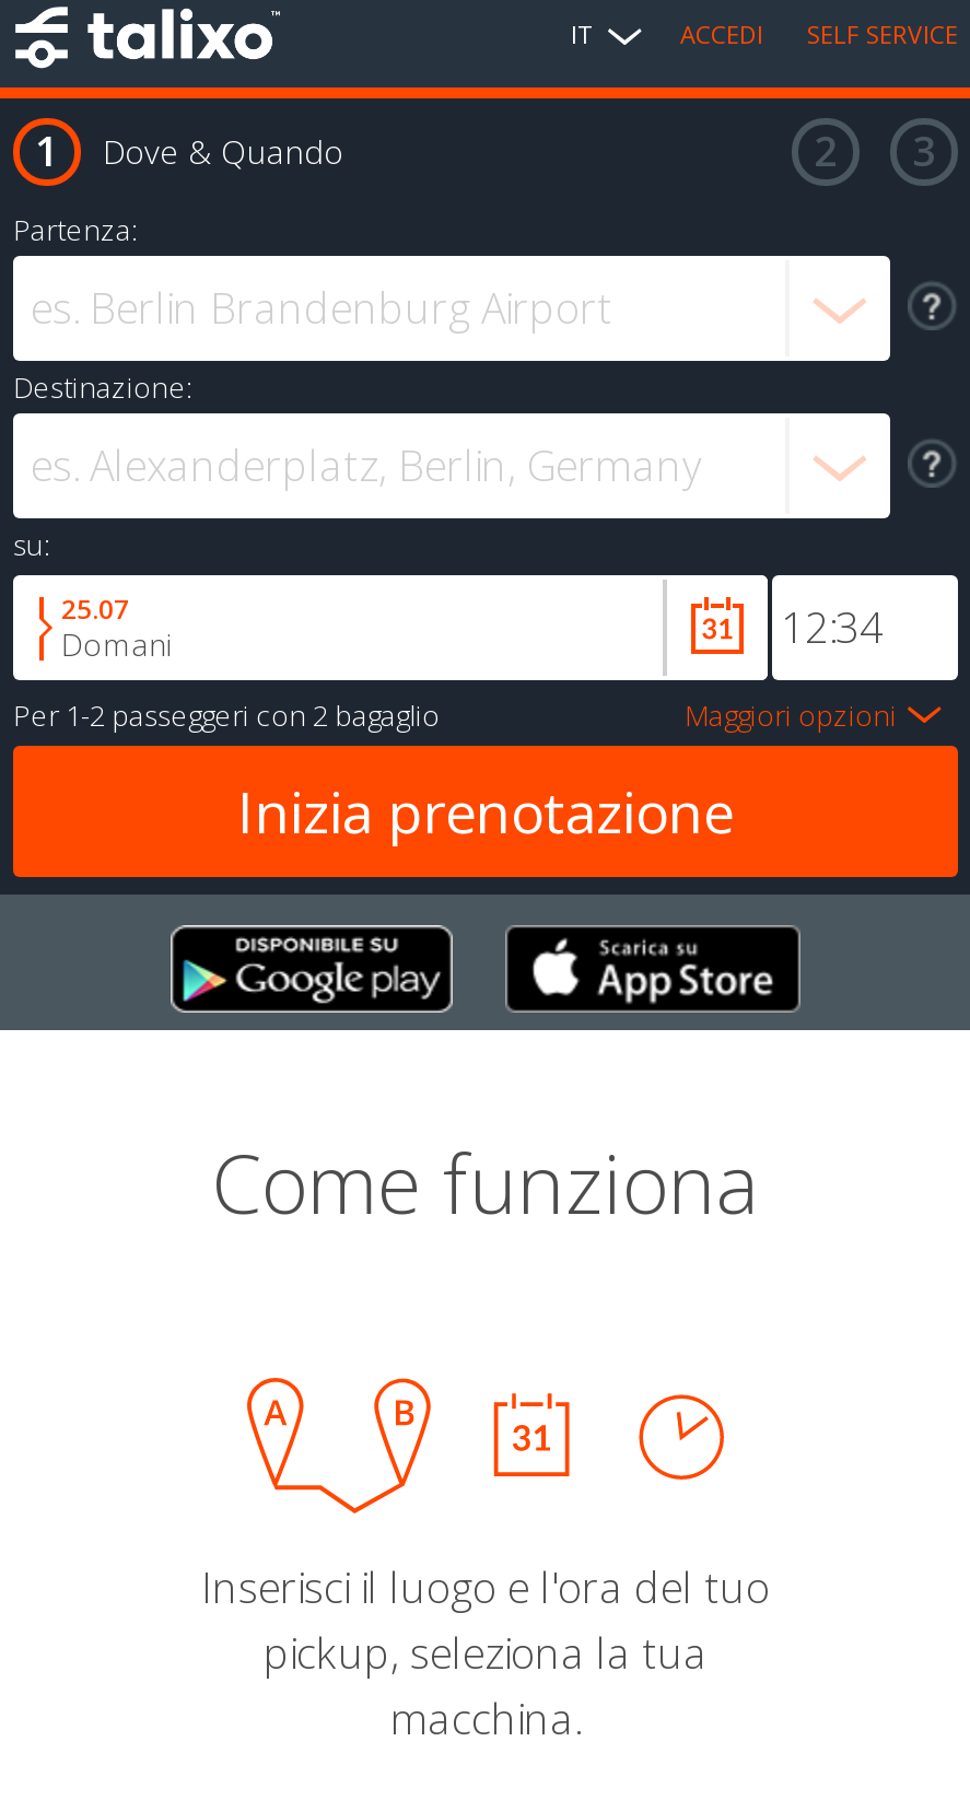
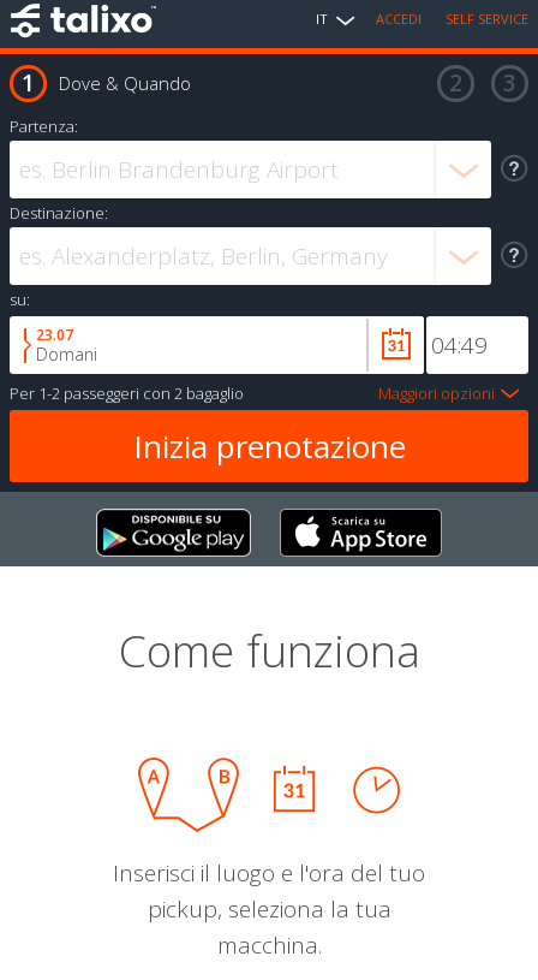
[61,591,129,629] 25.07 -> [36,325,73,346] 23.07

